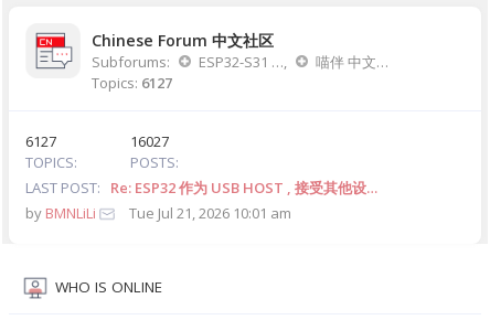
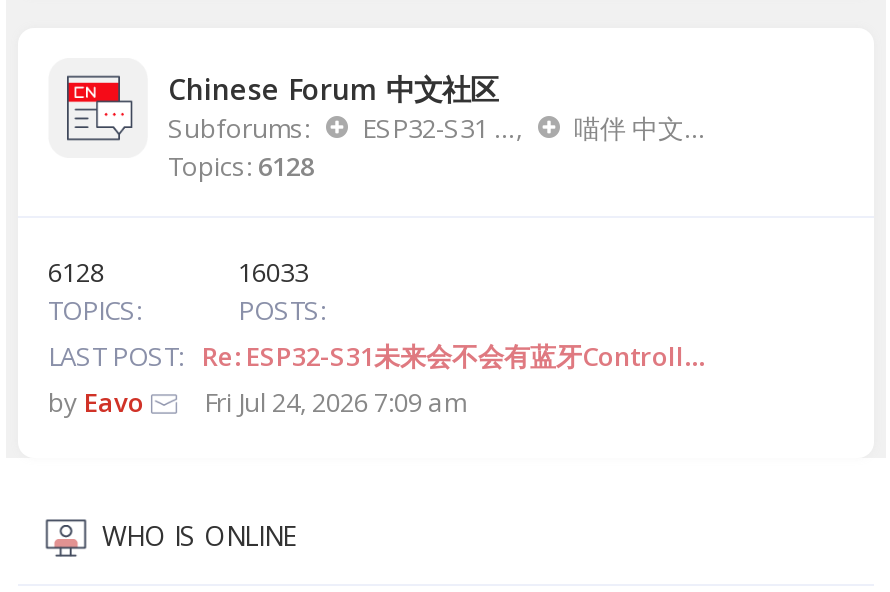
[92,72,172,92] Topics: 6127 -> [168,147,314,183] Topics: 6128
[25,131,56,151] 6127 -> [48,253,104,289] 6128
[130,131,169,151] 16027 -> [238,253,308,289] 16033
[25,177,377,222] Re: ESP32 作为 USB HOST , 接受其他设… | by BMNLiLi | Tue Jul 21, 2026 10:01 am -> [48,337,704,419] Re: ESP32-S31未来会不会有蓝牙Controll… | by Eavo | Fri Jul 24, 2026 7:09 am

